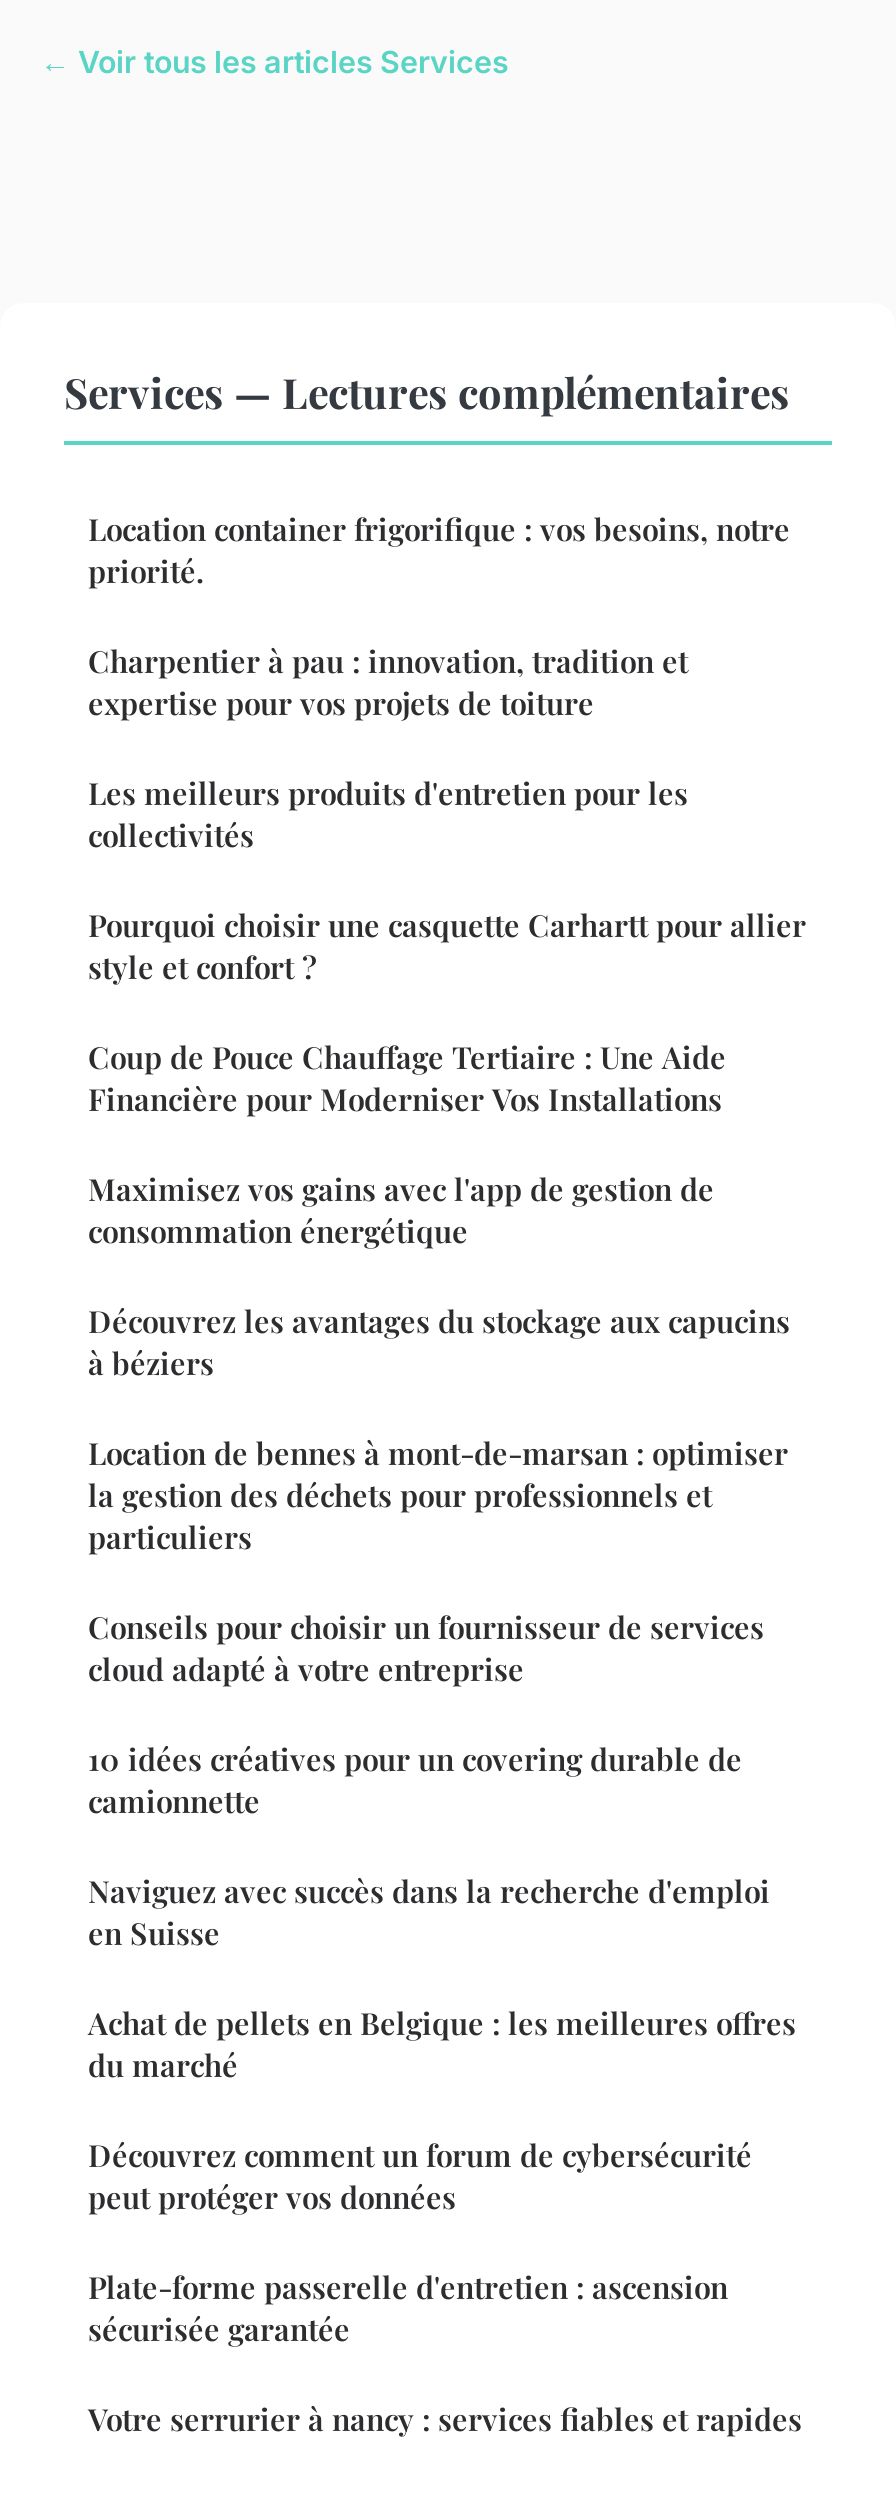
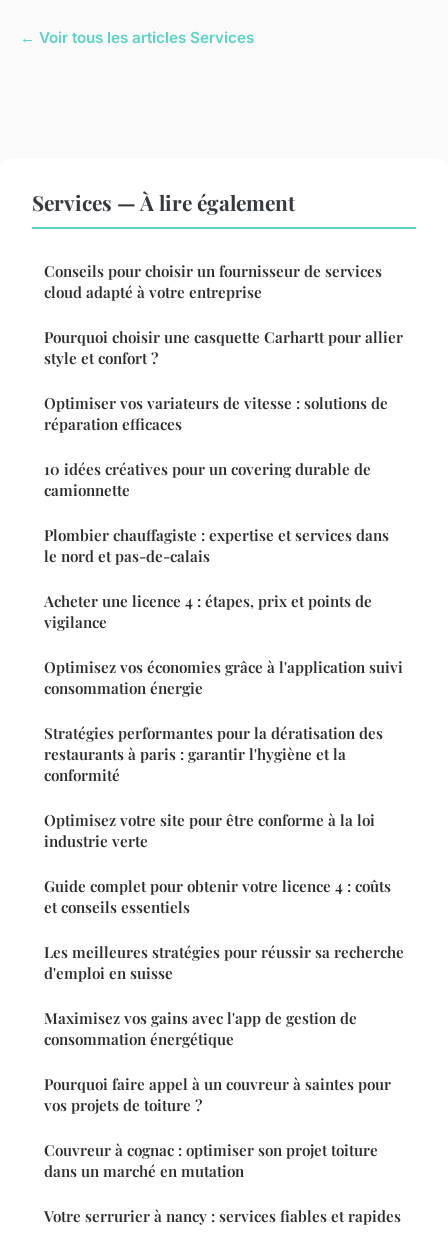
[64,364,790,1558] Services — Lectures complémentaires | Location container frigorifique : vos besoins, notre | priorité. | Charpentier à pau : innovation, tradition et | expertise pour vos projets de toiture | Les meilleurs produits d'entretien pour les | collectivités | Coup de Pouce Chauffage Tertiaire : Une Aide | Financière pour Moderniser Vos Installations | Découvrez les avantages du stockage aux capucins | à béziers | Location de bennes à mont-de-marsan : optimiser | la gestion des déchets pour professionnels et | particuliers -> [32,188,295,216] Services — À lire également
moved [88,906,806,988] -> [44,327,403,368]: Pourquoi choisir une casquette Carhartt pour allier | style et confort ?
moved [88,1170,714,1252] -> [44,1008,357,1049]: Maximisez vos gains avec l'app de gestion de | consommation énergétique
moved [88,1608,764,1690] -> [44,261,382,302]: Conseils pour choisir un fournisseur de services | cloud adapté à votre entreprise
none -> [44,393,388,434] Optimiser vos variateurs de vitesse : solutions de | réparation efficaces
moved [88,1740,742,1822] -> [44,459,371,500]: 10 idées créatives pour un covering durable de | camionnette
[88,1872,796,2350] Naviguez avec succès dans la recherche d'emploi | en Suisse | Achat de pellets en Belgique : les meilleures offres | du marché | Découvrez comment un forum de cybersécurité | peut protéger vos données | Plate-forme passerelle d'entretien : ascension | sécurisée garantée -> [44,525,404,1181] Plombier chauffagiste : expertise et services dans | le nord et pas-de-calais | Acheter une licence 4 : étapes, prix et points de | vigilance | Optimisez vos économies grâce à l'application suivi | consommation énergie | Stratégies performantes pour la dératisation des | restaurants à paris : garantir l'hygiène et la | conformité | Optimisez votre site pour être conforme à la loi | industrie verte | Guide complet pour obtenir votre licence 4 : coûts | et conseils essentiels | Les meilleures stratégies pour réussir sa recherche | d'emploi en suisse | Pourquoi faire appel à un couvreur à saintes pour | vos projets de toiture ? | Couvreur à cognac : optimiser son projet toiture | dans un marché en mutation

